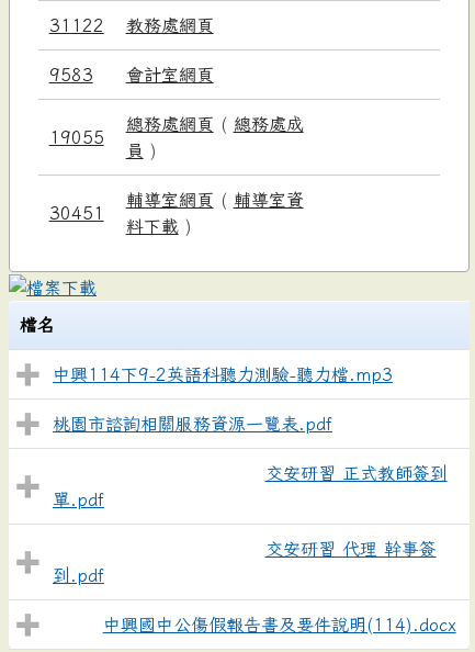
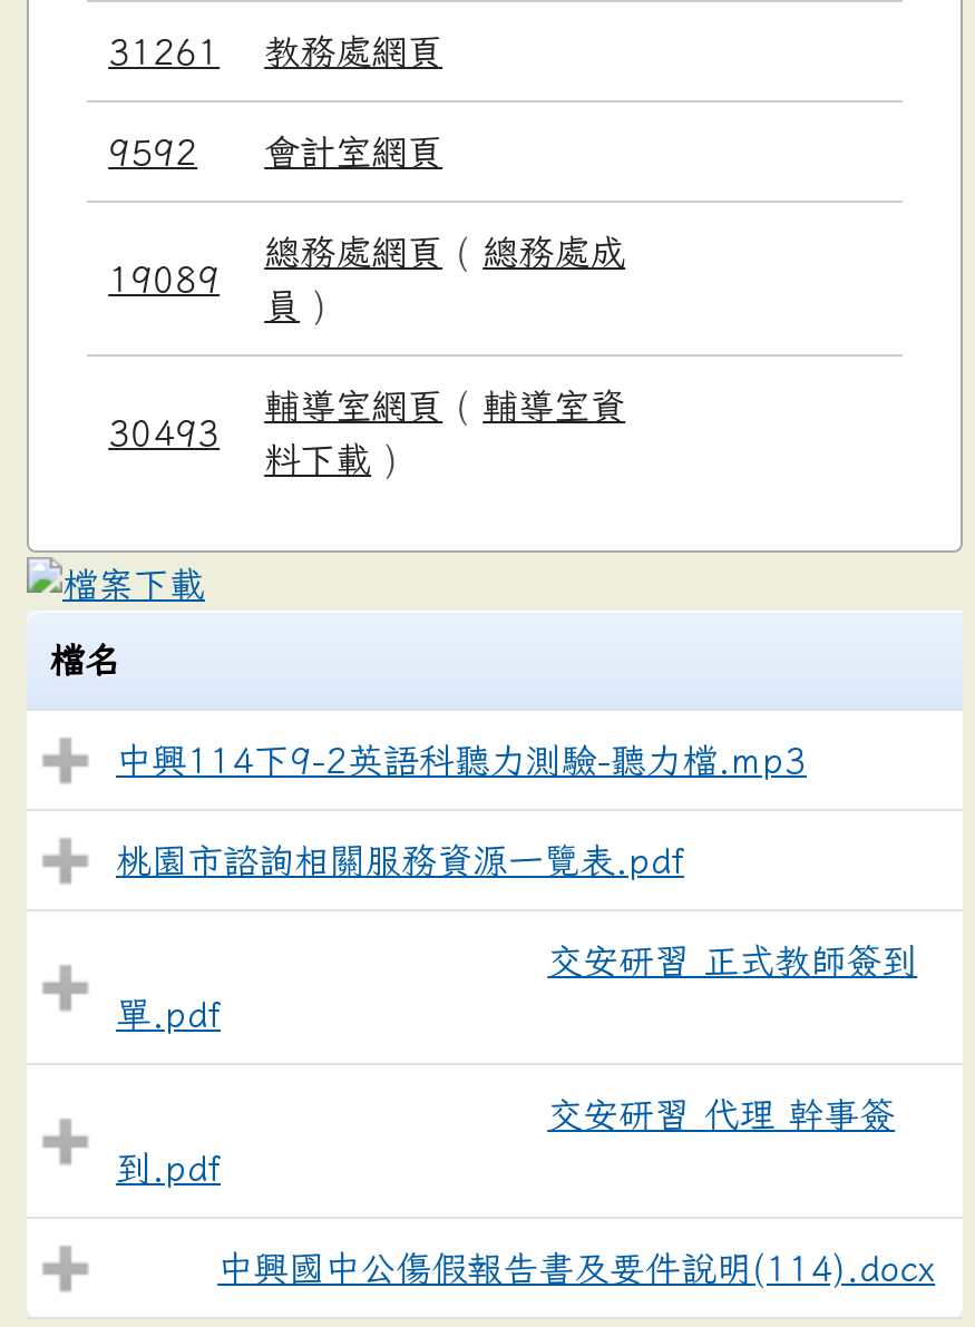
[49,16,104,34] 31122 -> [108,33,220,69] 31261
[49,66,213,83] 9583 會計室網頁 -> [108,133,443,169] 9592 會計室網頁
[49,128,104,146] 19055 -> [108,260,220,296] 19089
[49,204,104,222] 30451 -> [108,414,220,450] 30493

